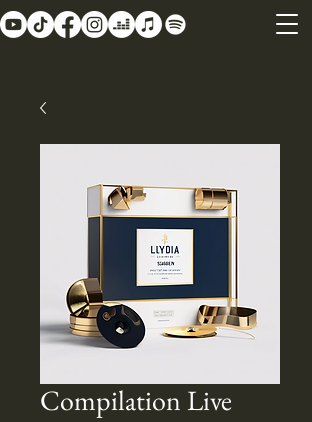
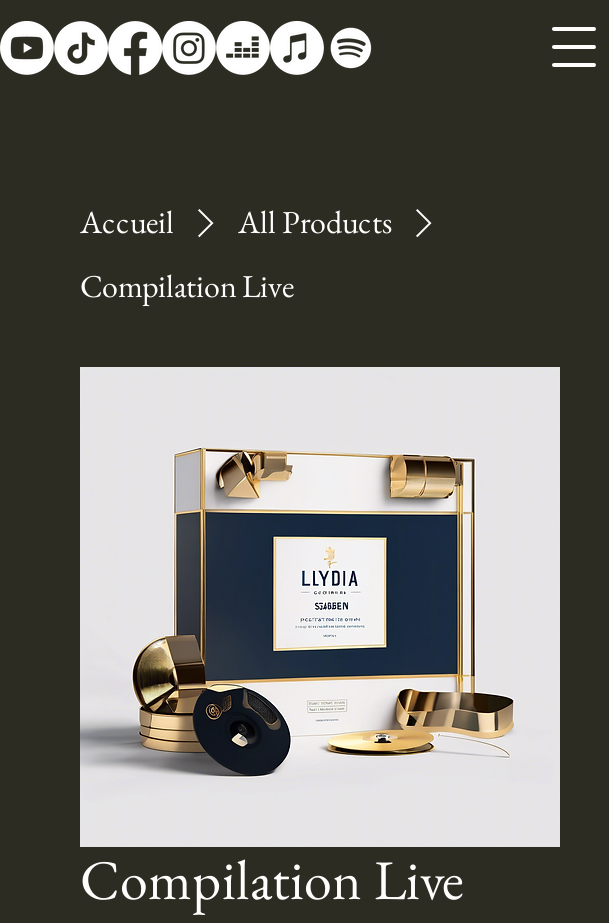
none -> [80,201,392,307] Accueil | All Products | Compilation Live

